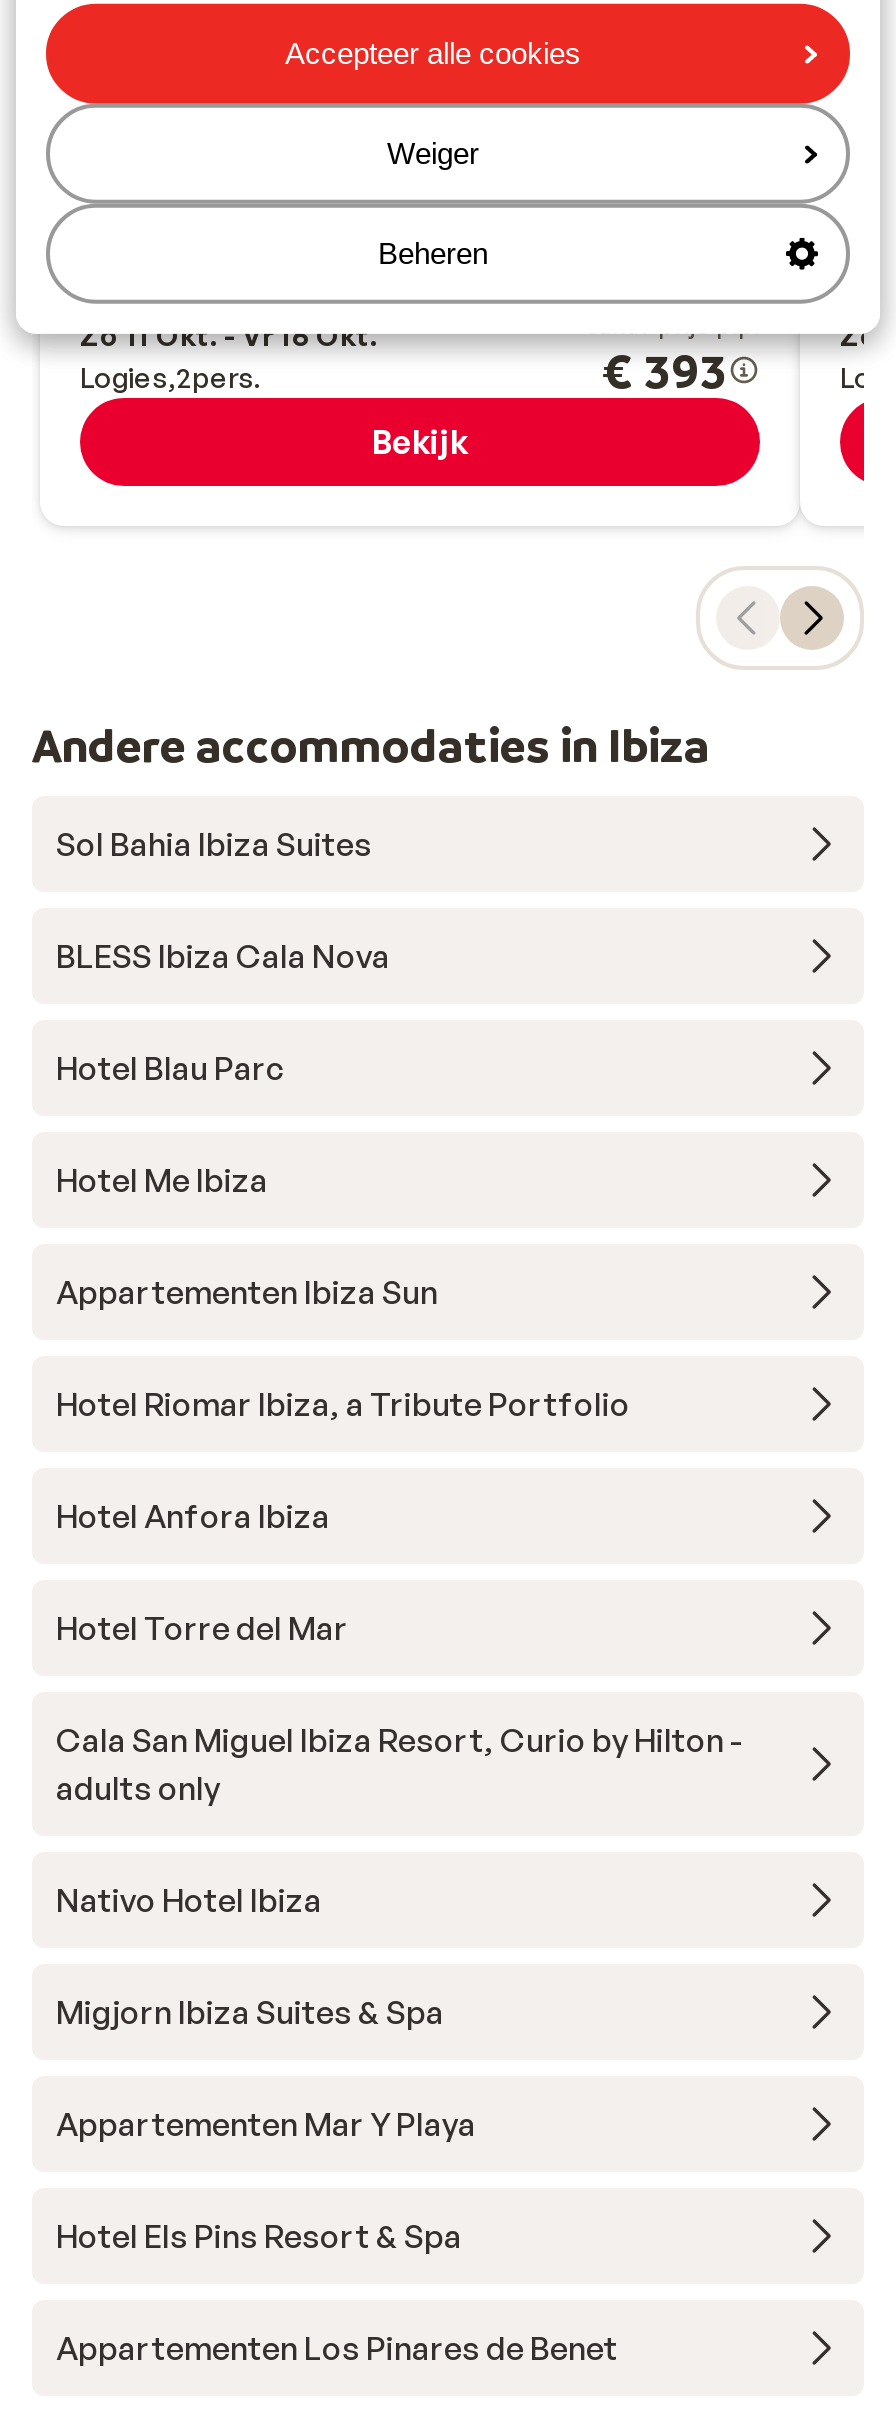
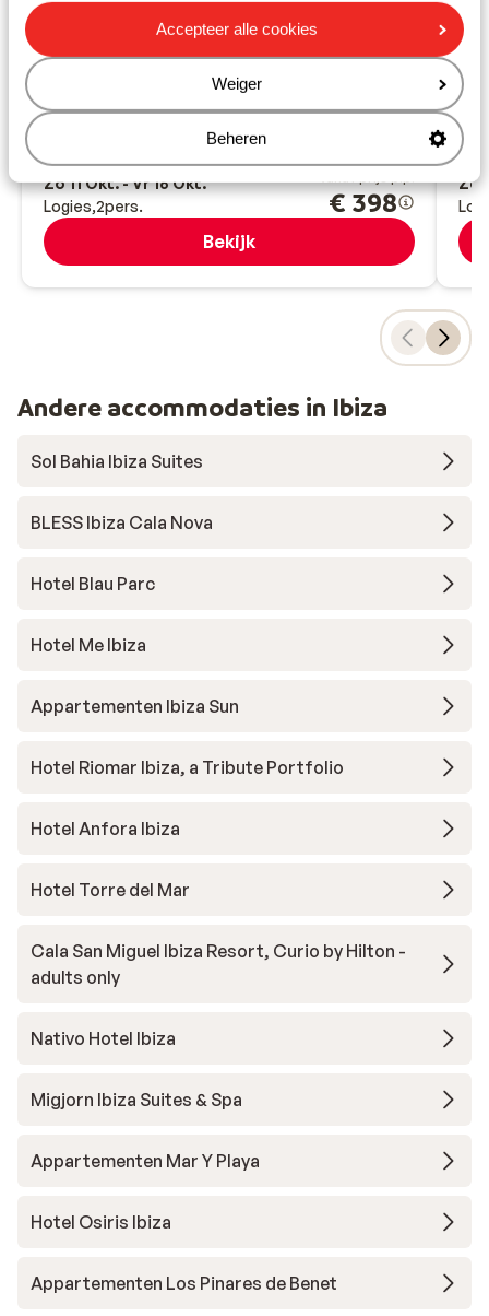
[602,341,728,399] € 393 -> [329,187,397,218] € 398
[56,2215,462,2255] Hotel Els Pins Resort & Spa -> [31,1211,171,1233] Hotel Osiris Ibiza

